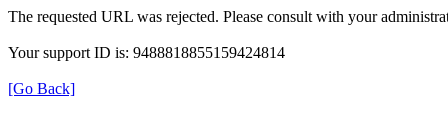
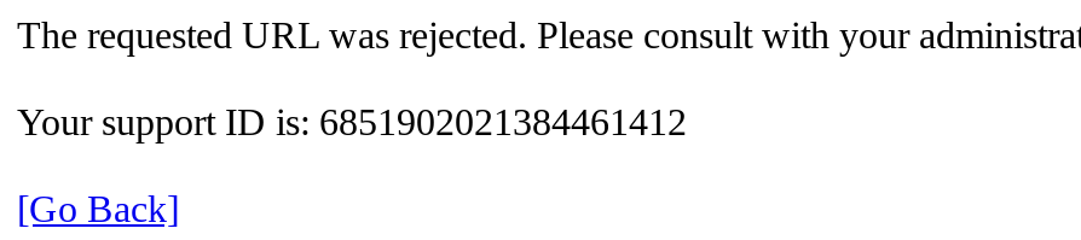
[8,44,285,61] Your support ID is: 9488818855159424814 -> [17,101,687,142] Your support ID is: 6851902021384461412

